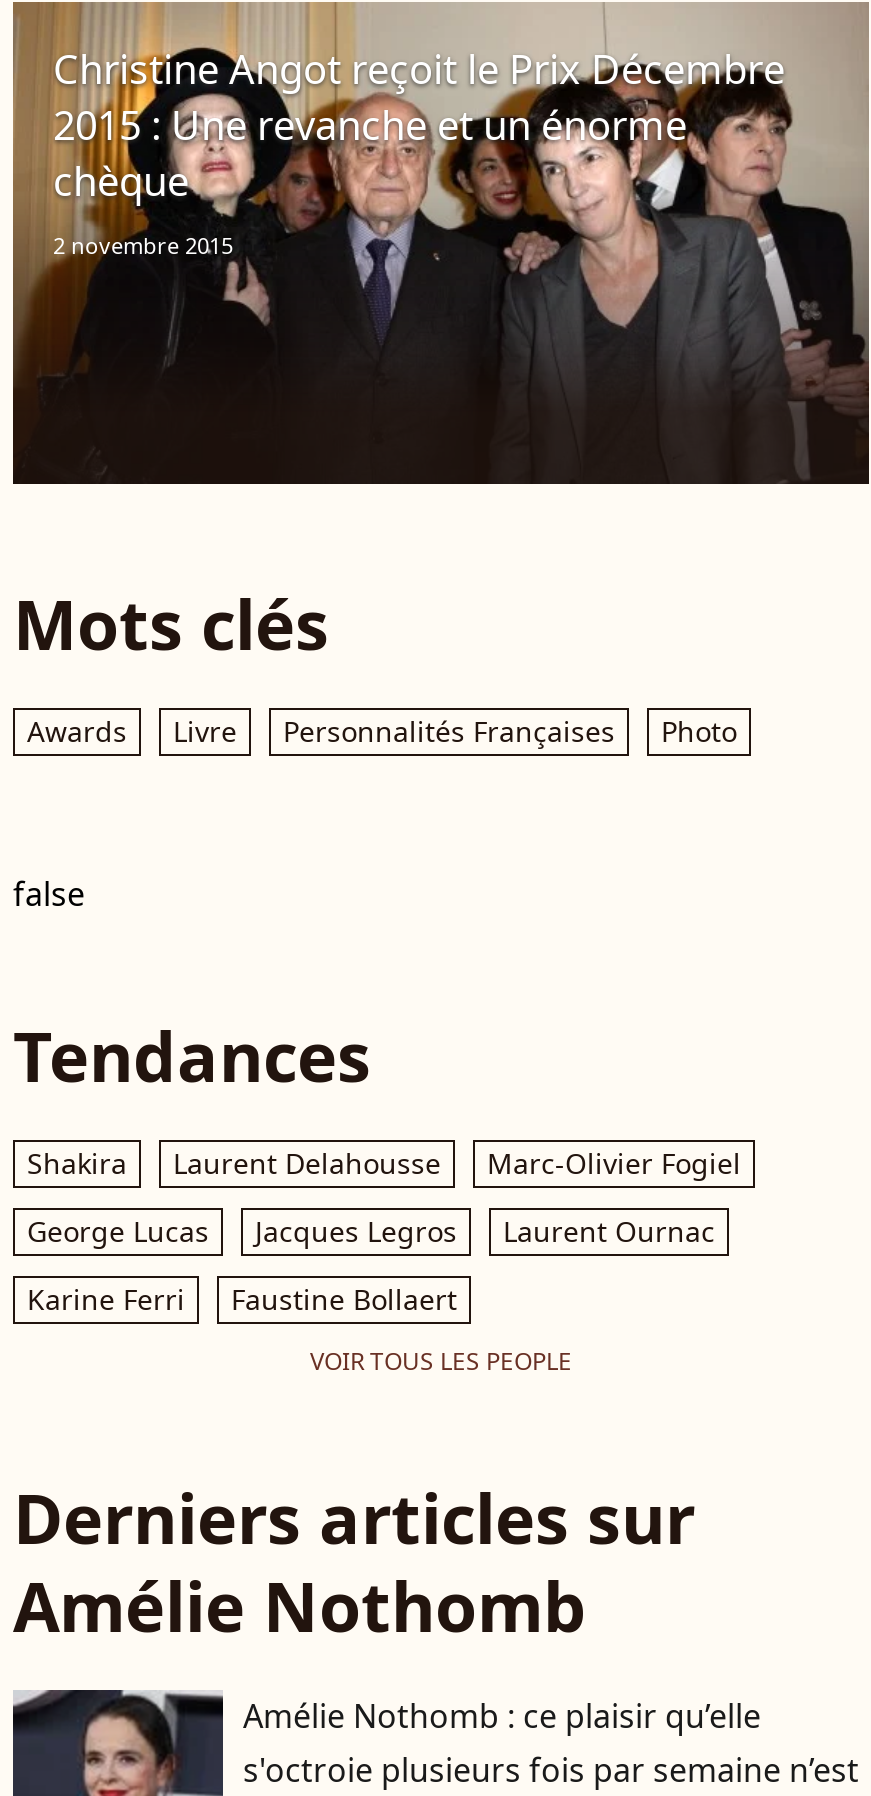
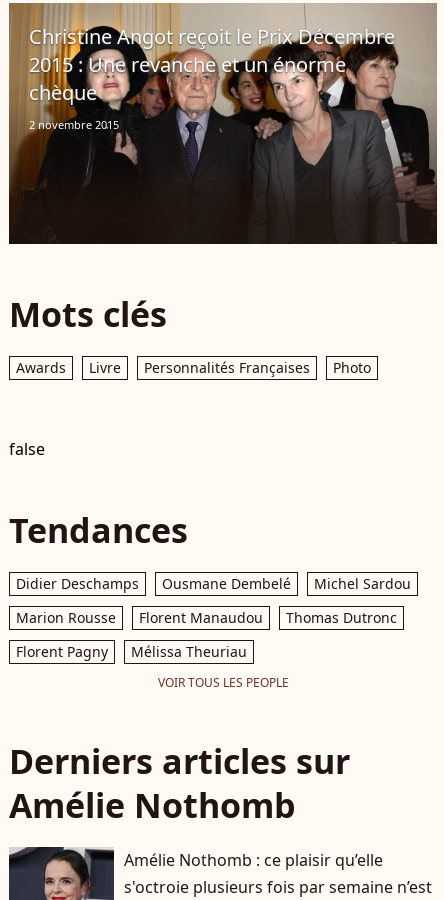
[27,1144,741,1182] Shakira | Laurent Delahousse | Marc-Olivier Fogiel -> [16,574,411,593] Didier Deschamps | Ousmane Dembelé | Michel Sardou
[27,1212,715,1250] George Lucas | Jacques Legros | Laurent Ournac -> [16,608,397,627] Marion Rousse | Florent Manaudou | Thomas Dutronc
[27,1280,457,1318] Karine Ferri | Faustine Bollaert -> [16,642,247,661] Florent Pagny | Mélissa Theuriau

